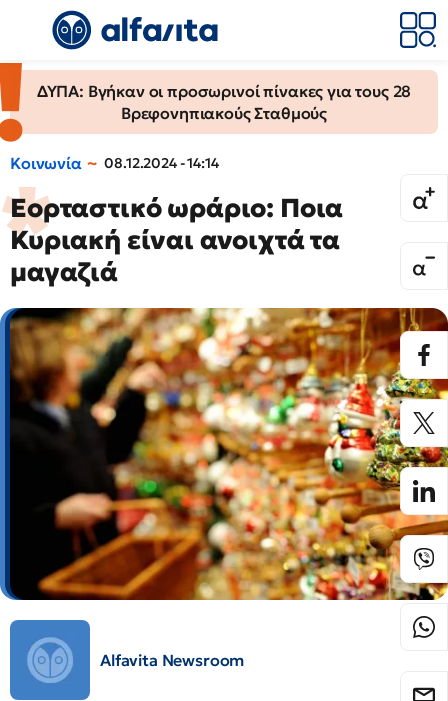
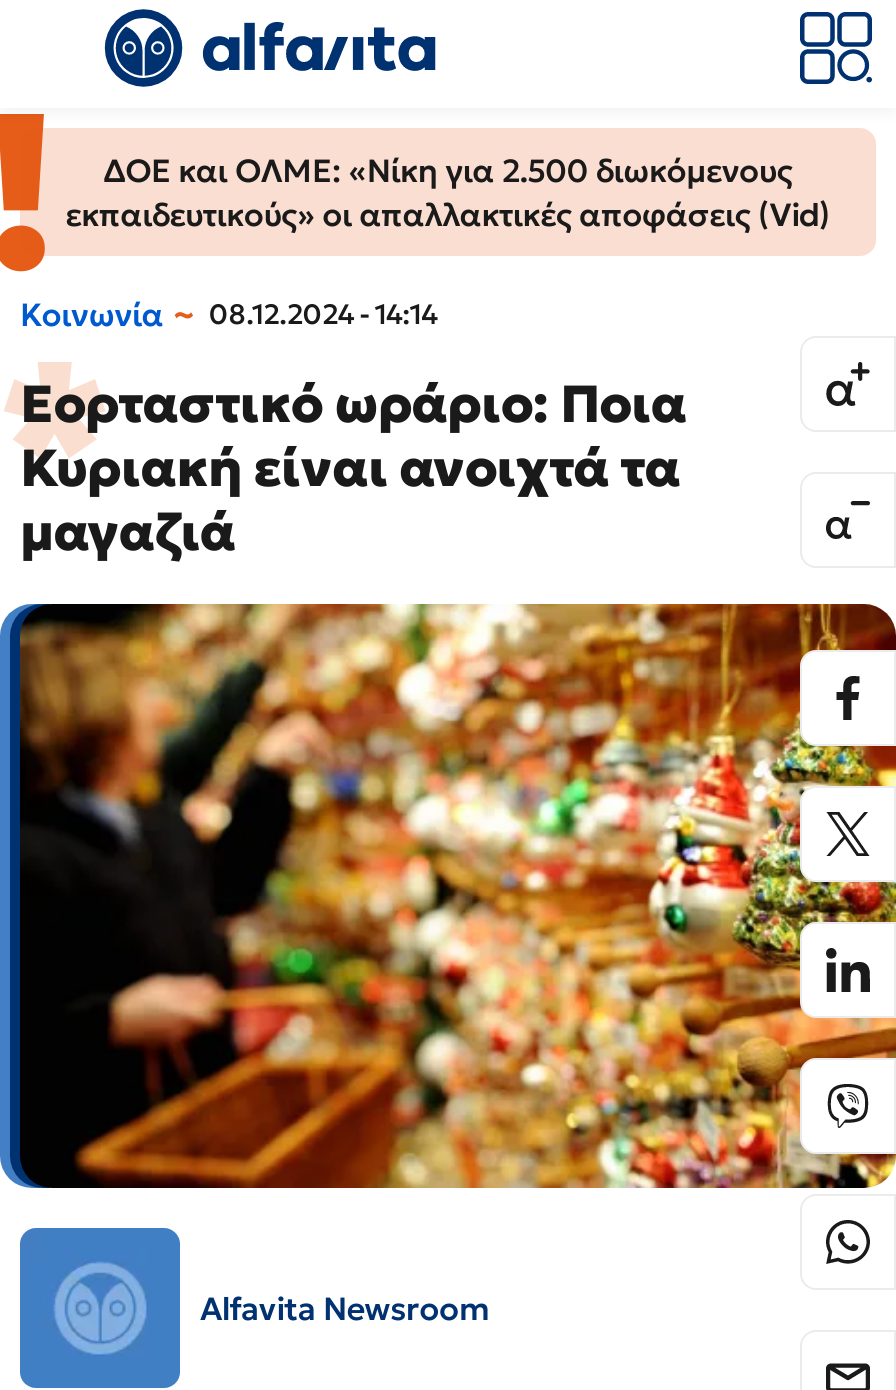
[37,81,411,123] ΔΥΠΑ: Βγήκαν οι προσωρινοί πίνακες για τους 28 | Βρεφονηπιακούς Σταθμούς -> [66,150,830,234] ΔΟΕ και ΟΛΜΕ: «Νίκη για 2.500 διωκόμενους | εκπαιδευτικούς» οι απαλλακτικές αποφάσεις (Vid)

